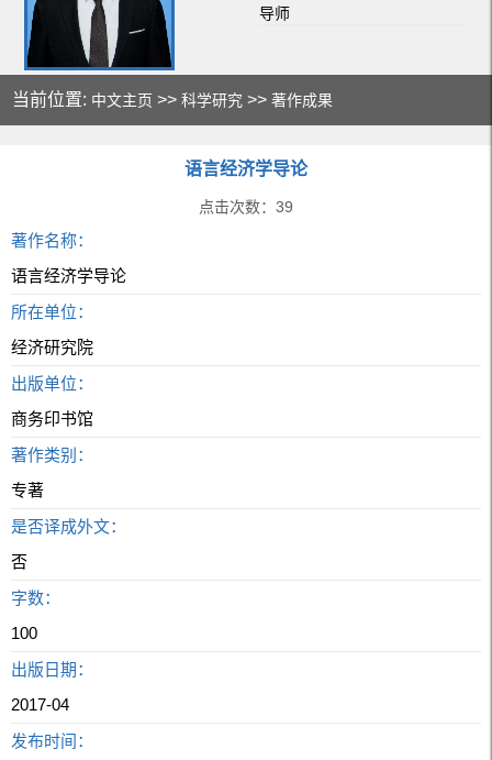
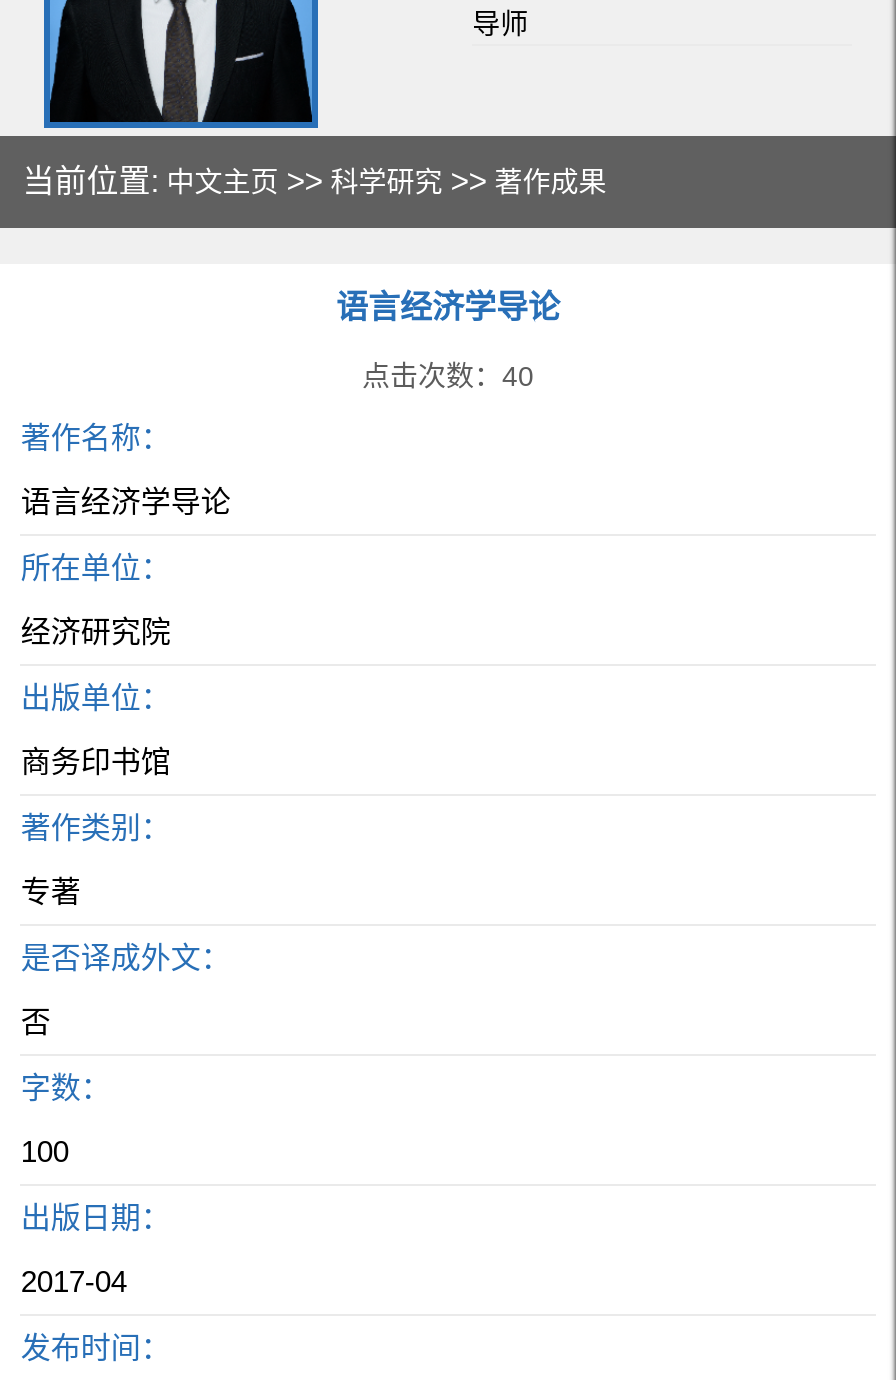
[199,198,293,216] 点击次数：39 -> [362,360,534,392] 点击次数：40

